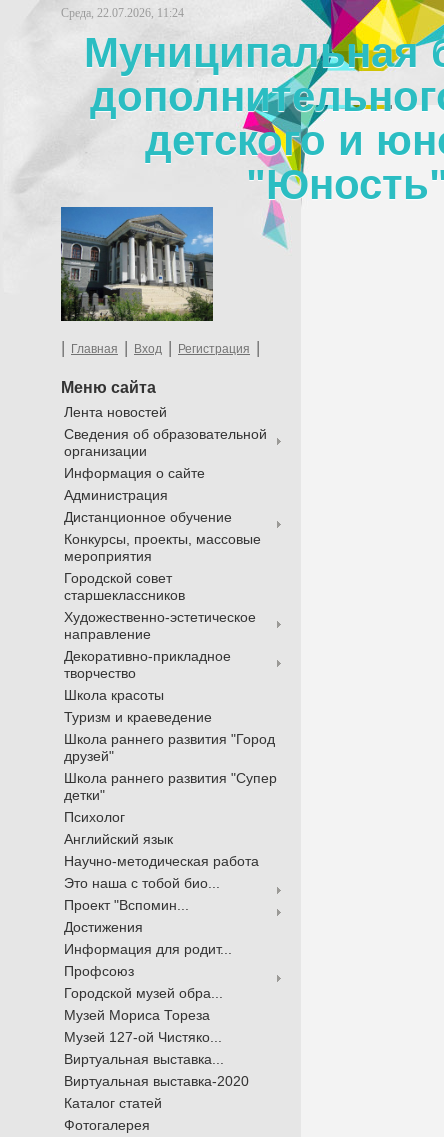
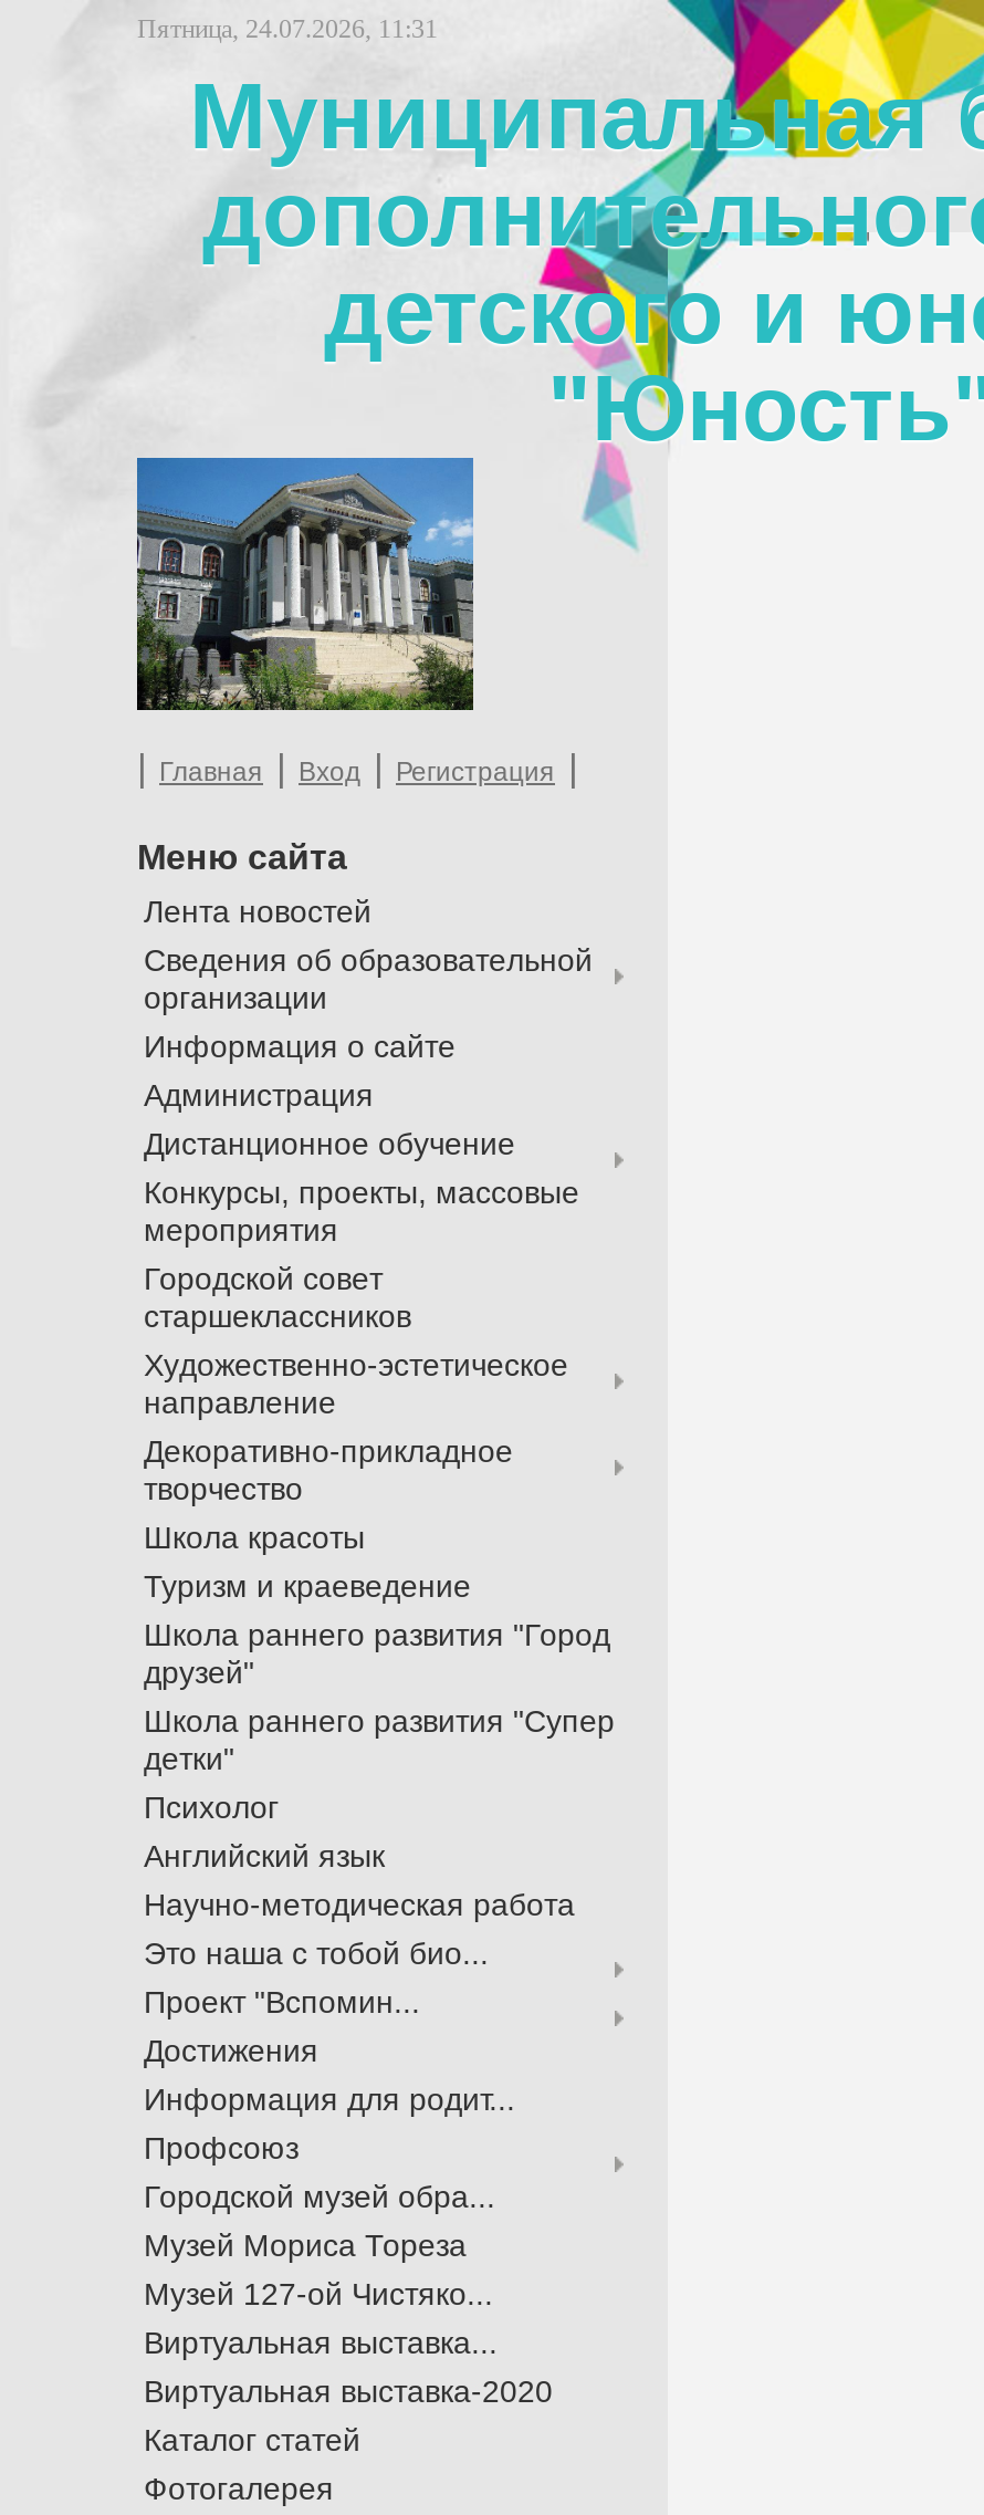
[61,6,184,20] Среда, 22.07.2026, 11:24 -> [137,13,438,44] Пятница, 24.07.2026, 11:31

